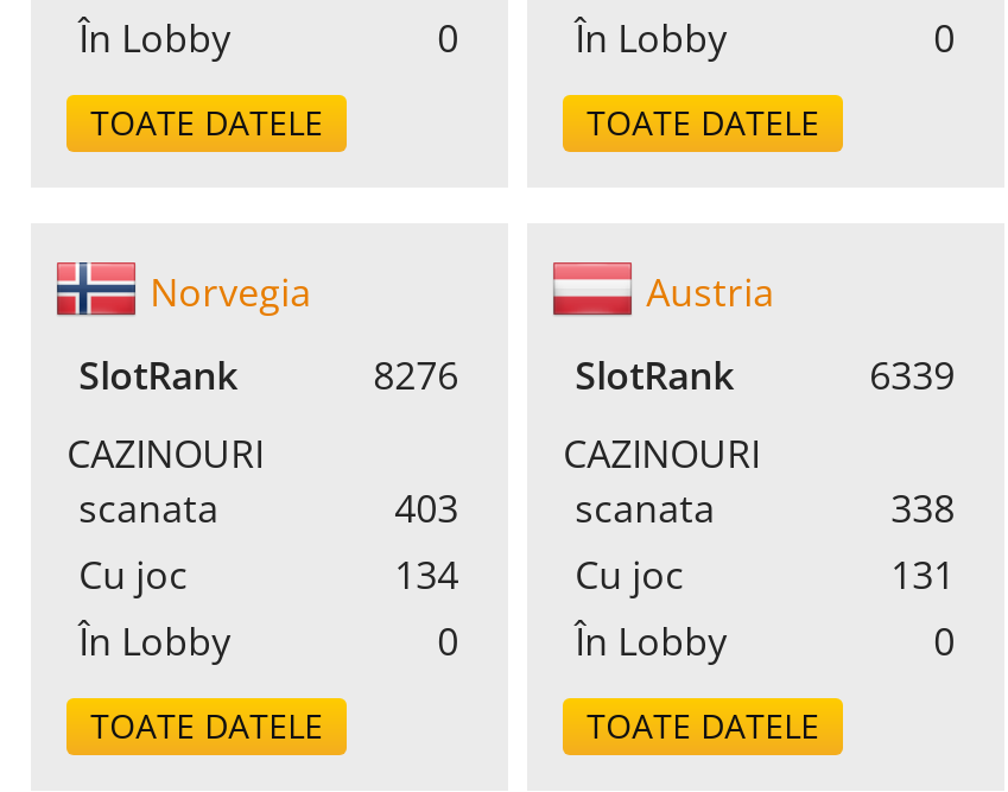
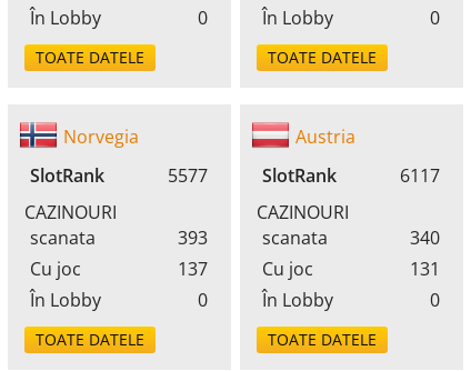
[373,348,459,400] 8276 -> [168,163,208,188] 5577
[869,348,955,400] 6339 -> [400,163,440,188] 6117
[395,481,459,533] 403 -> [178,226,208,250] 393
[891,481,955,533] 338 -> [410,226,440,250] 340
[395,548,459,600] 134 -> [178,257,208,281] 137

